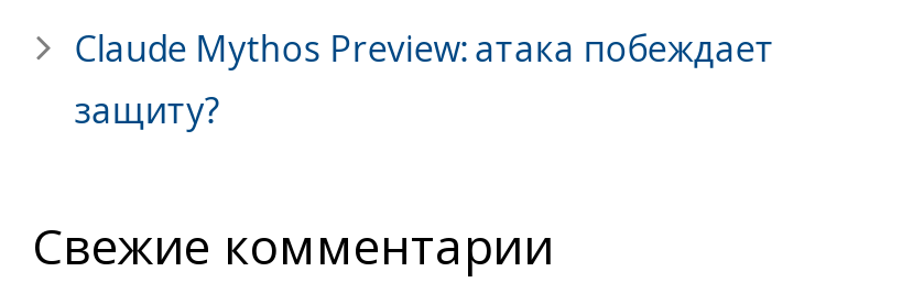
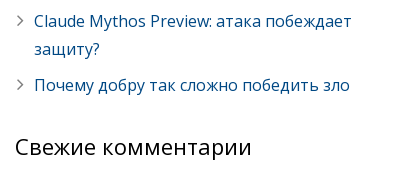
none -> [34,74,350,96] Почему добру так сложно победить зло

